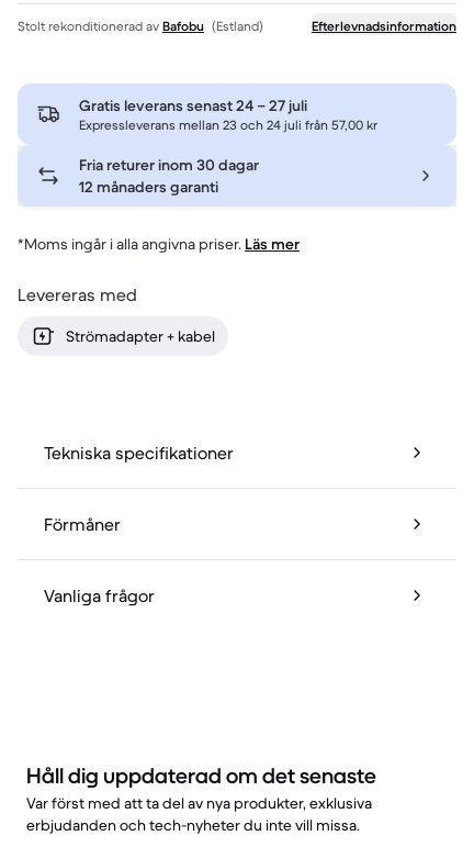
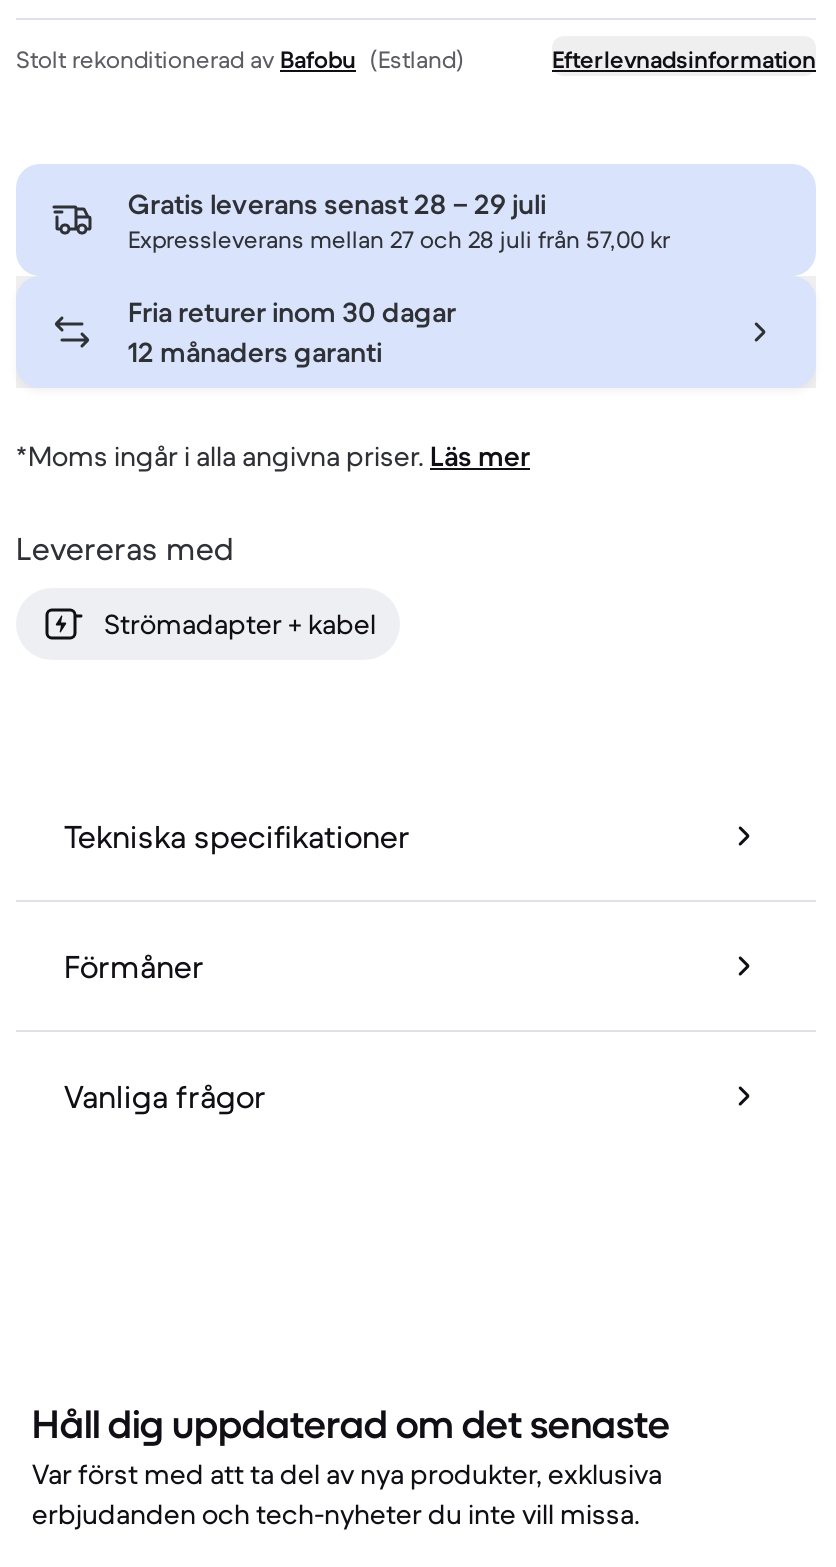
[79,96,307,116] Gratis leverans senast 24 – 27 juli -> [128,186,546,222] Gratis leverans senast 28 – 29 juli
[79,117,377,133] Expressleverans mellan 23 och 24 juli från 57,00 kr -> [128,224,670,254] Expressleverans mellan 27 och 28 juli från 57,00 kr

